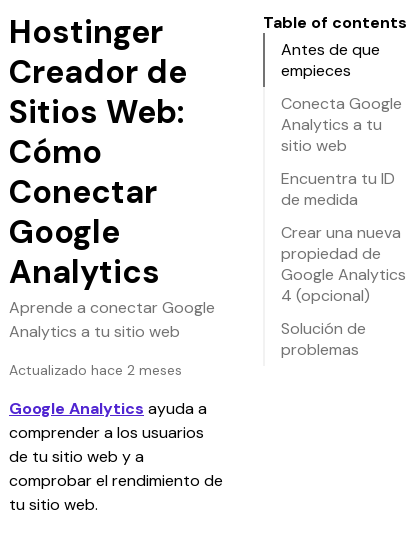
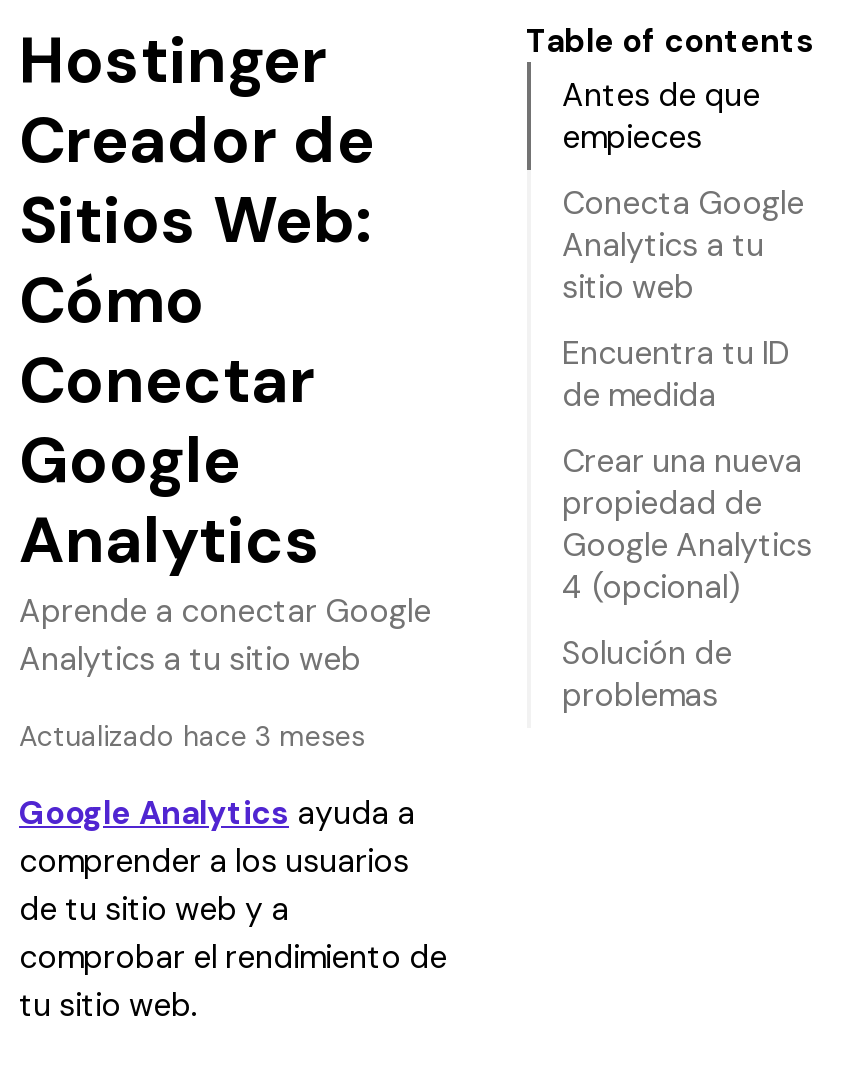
[9,361,182,379] Actualizado hace 2 meses -> [19,718,365,754] Actualizado hace 3 meses

